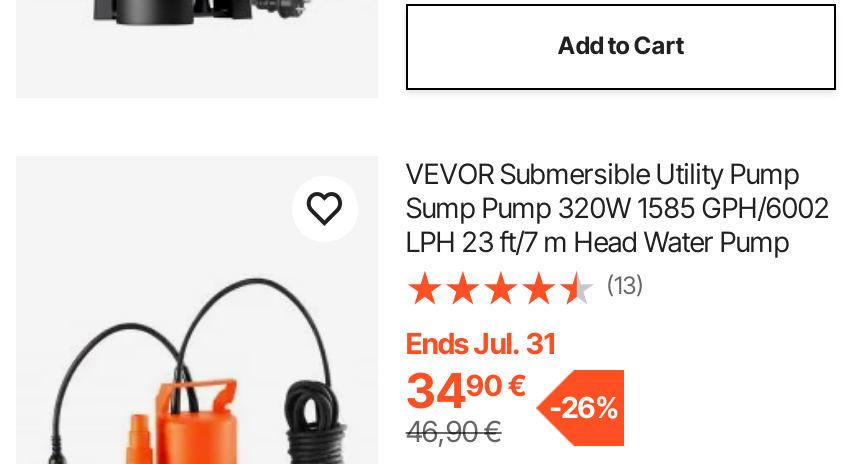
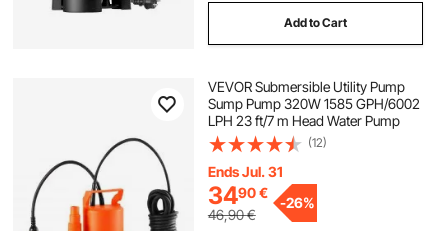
[606,270,644,300] (13) -> [308,135,327,150] (12)

